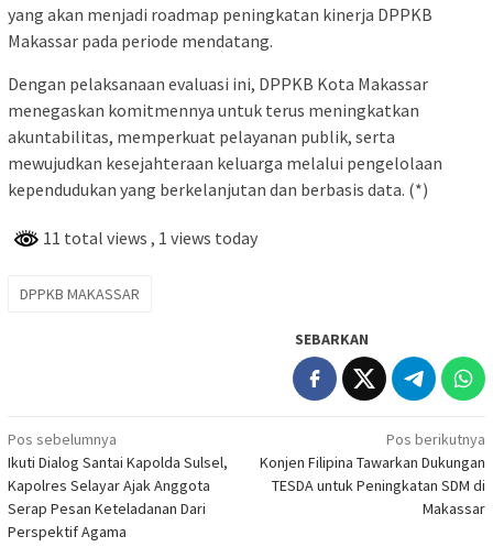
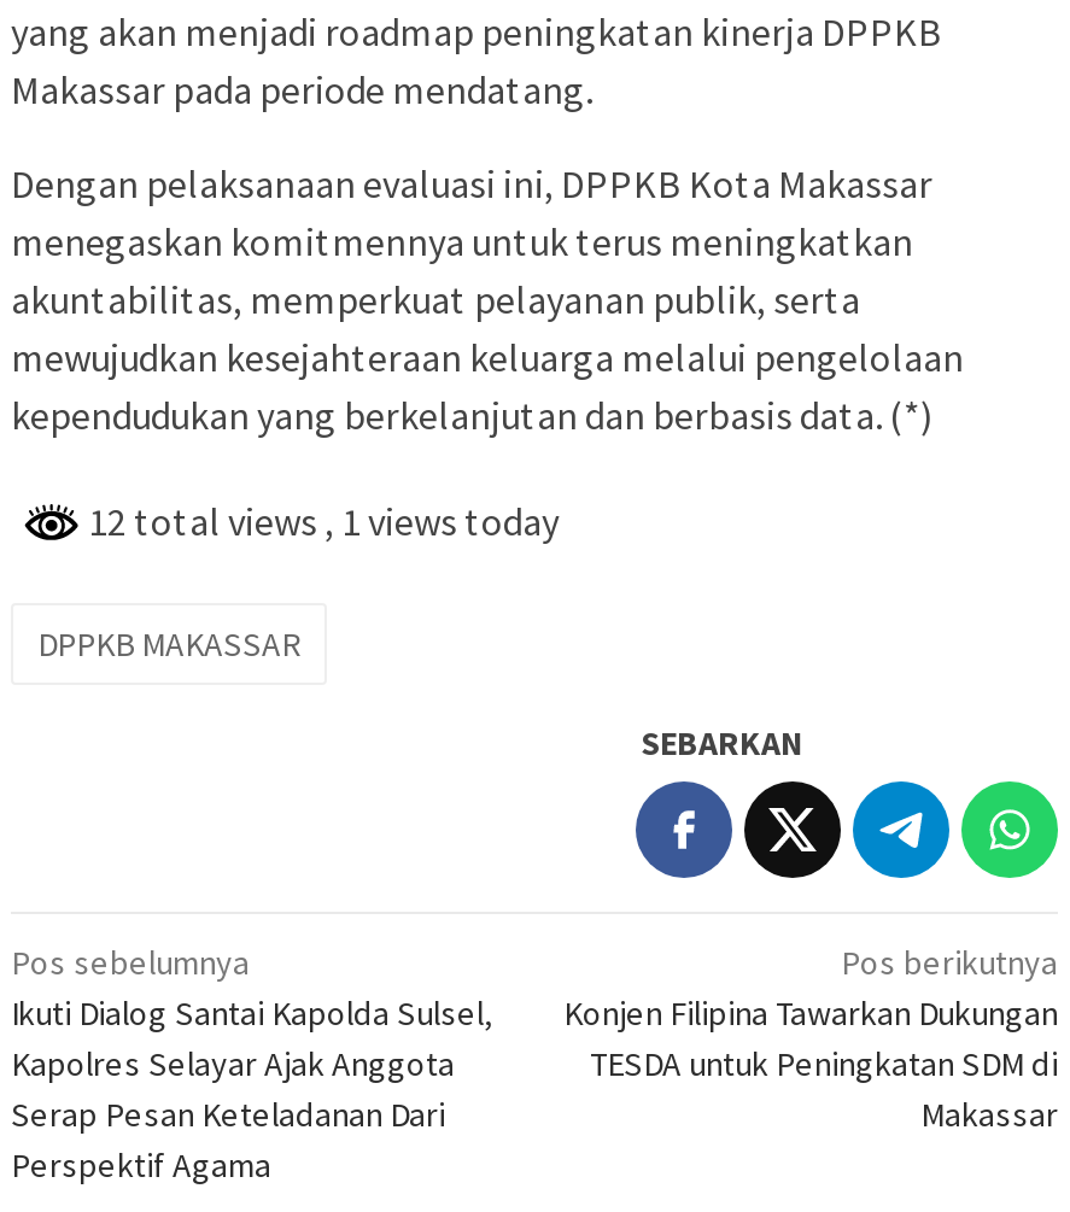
[40,227,258,249] 11 total views, 1 views today -> [81,497,559,546] 12 total views, 1 views today

